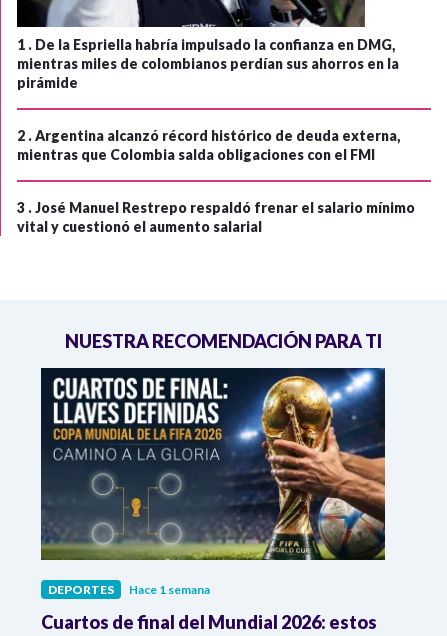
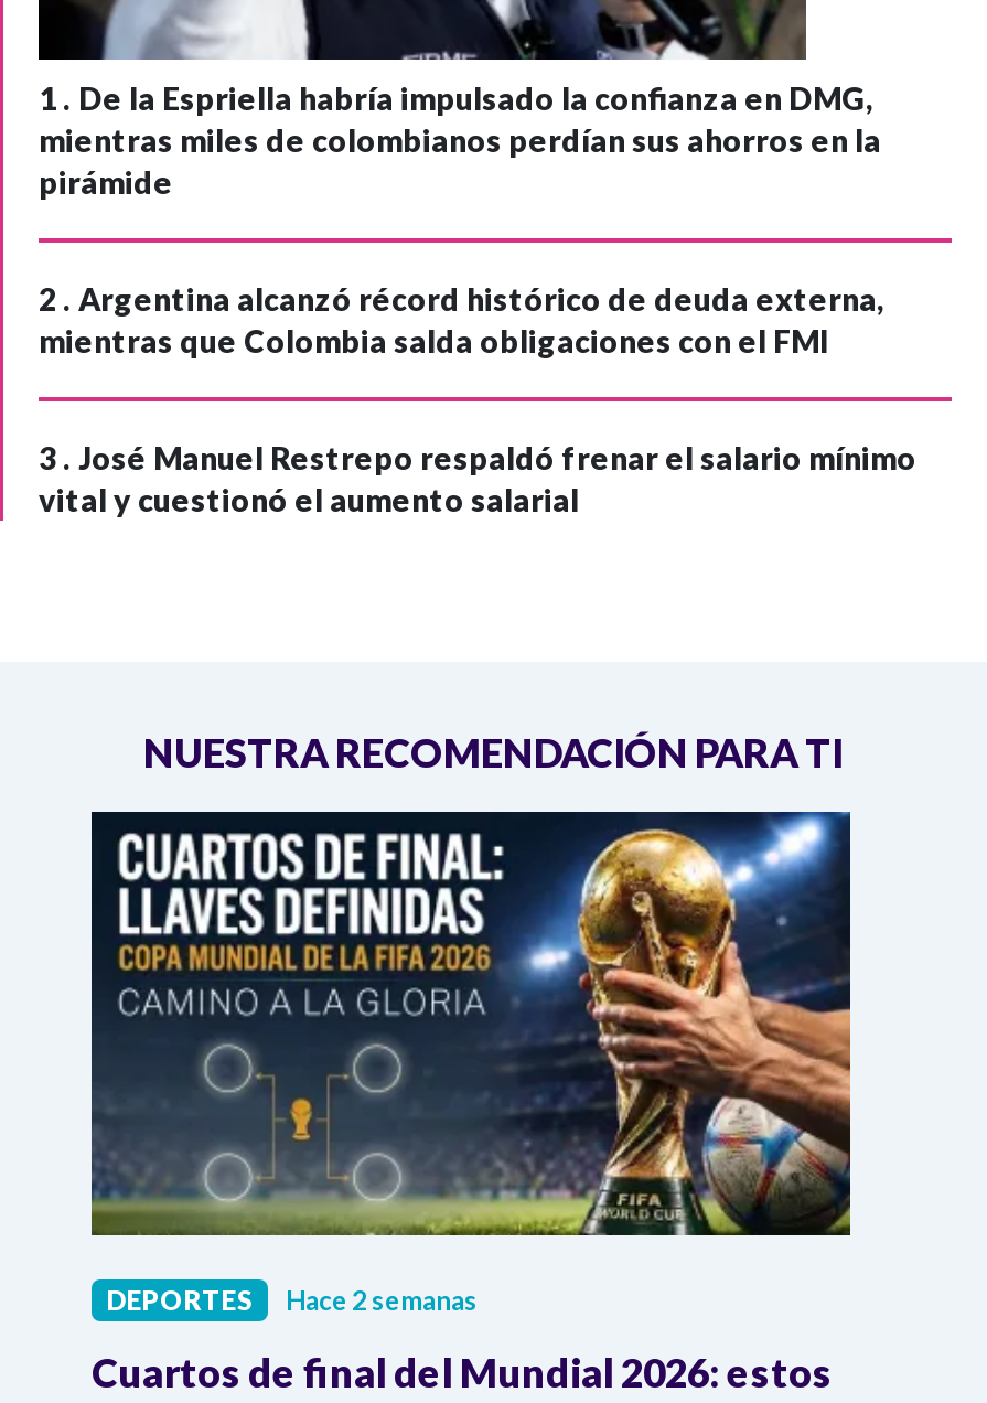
[48,582,210,597] DEPORTES Hace 1 semana -> [107,1285,478,1318] DEPORTES Hace 2 semanas

